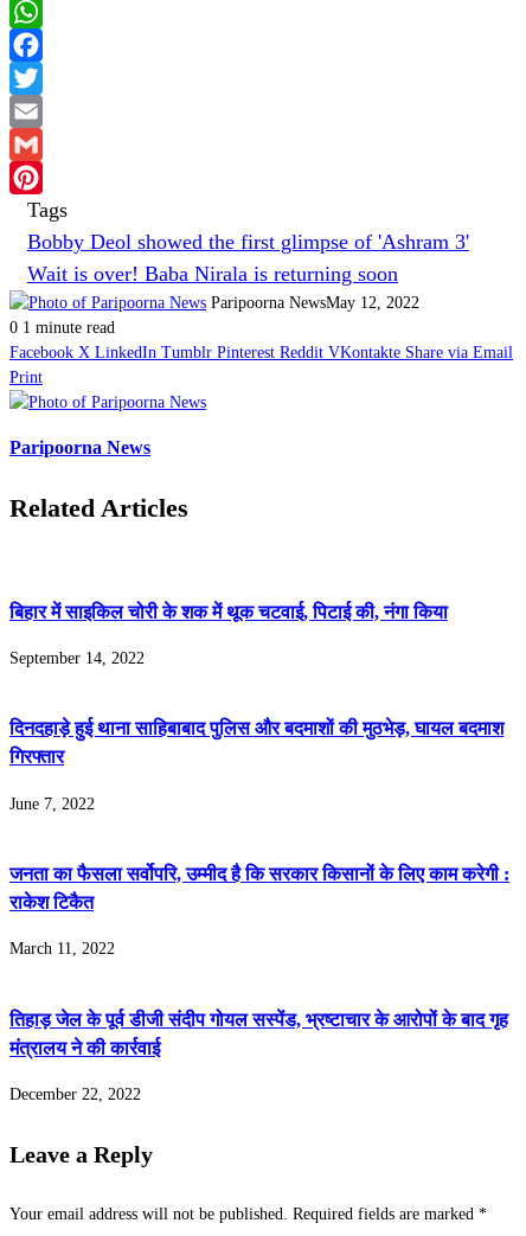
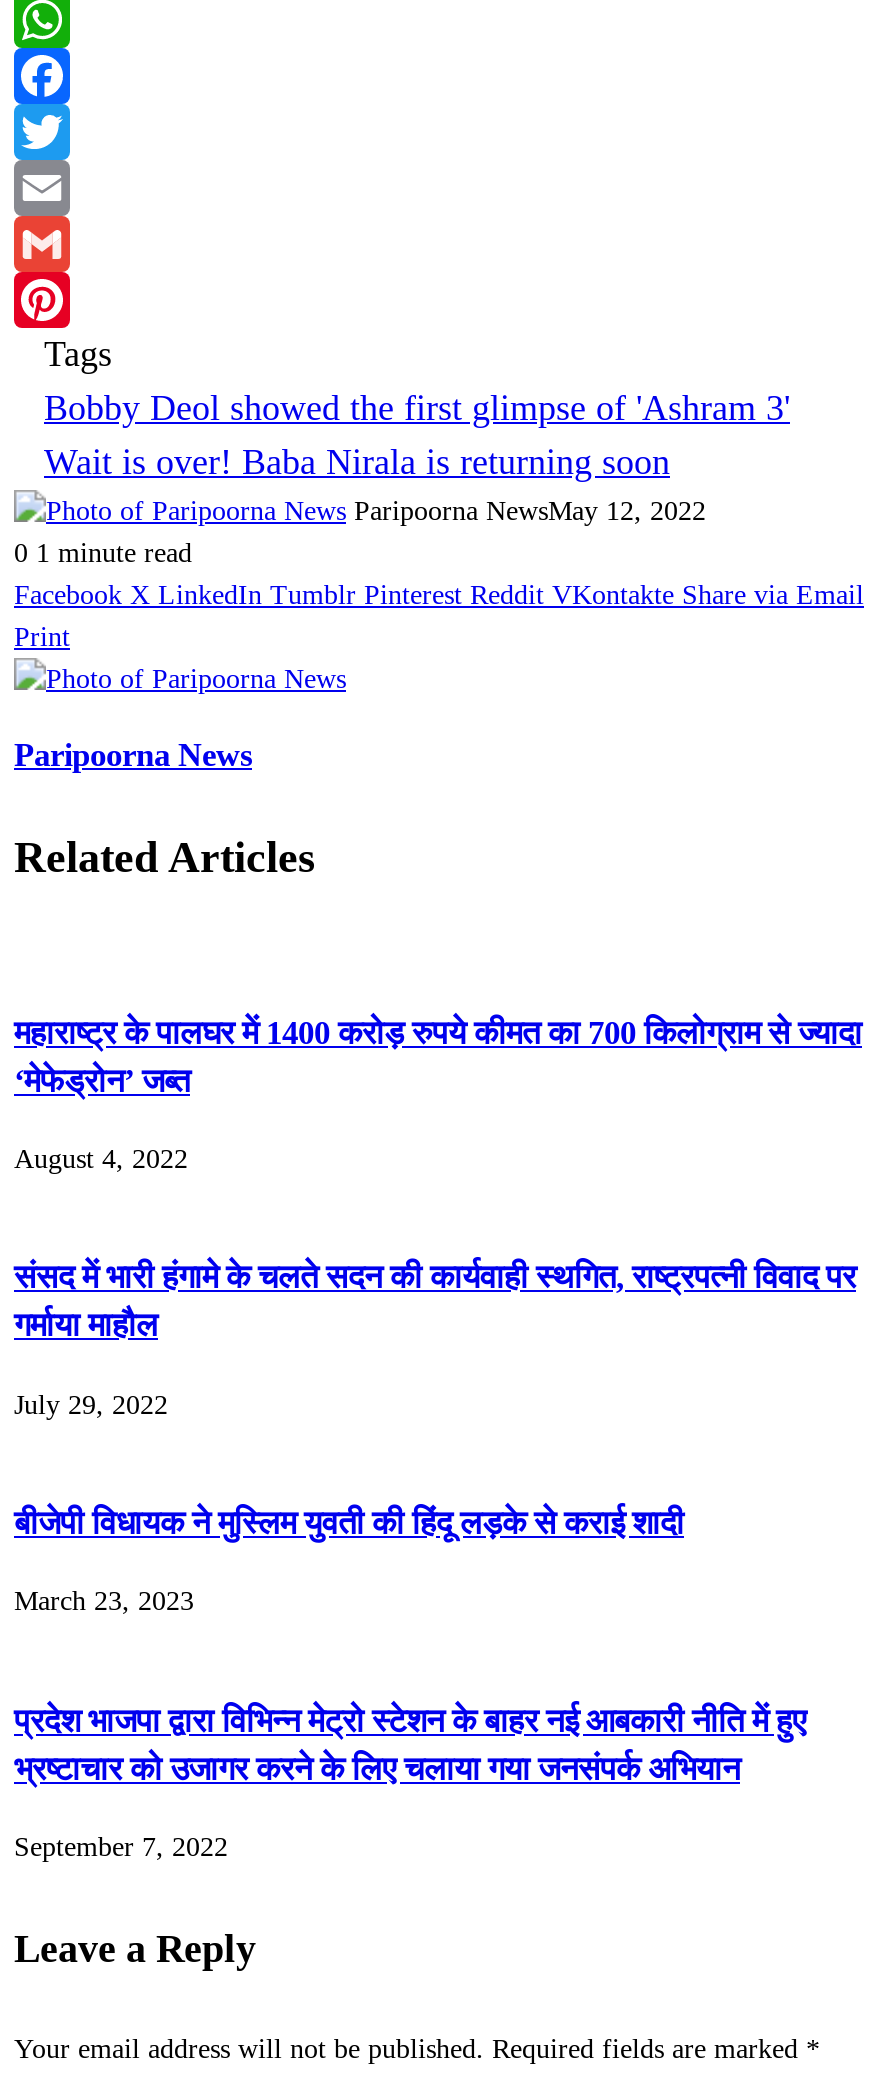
[9,600,448,623] बिहार में साइकिल चोरी के शक में थूक चटवाई, पिटाई की, नंगा किया -> [14,1013,862,1099] महाराष्ट्र के पालघर में 1400 करोड़ रुपये कीमत का 700 किलोग्राम से ज्यादा | ‘मेफेड्रोन’ जब्त
[9,649,145,667] September 14, 2022 -> [14,1144,188,1174] August 4, 2022
[9,717,503,768] दिनदहाड़े हुई थाना साहिबाबाद पुलिस और बदमाशों की मुठभेड़, घायल बदमाश | गिरफ्तार -> [14,1259,856,1345] संसद में भारी हंगामे के चलते सदन की कार्यवाही स्थगित, राष्ट्रपत्नी विवाद पर | गर्माया माहौल
[9,795,95,813] June 7, 2022 -> [14,1389,168,1419] July 29, 2022
[9,863,509,914] जनता का फैसला सर्वोपरि, उम्मीद है कि सरकार किसानों के लिए काम करेगी : | राकेश टिकैत -> [14,1504,684,1542] बीजेपी विधायक ने मुस्लिम युवती की हिंदू लड़के से कराई शादी
[9,940,115,958] March 11, 2022 -> [14,1587,194,1617] March 23, 2023
[9,1008,508,1059] तिहाड़ जेल के पूर्व डीजी संदीप गोयल सस्पेंड, भ्रष्टाचार के आरोपों के बाद गृह | मंत्रालय ने की कार्रवाई -> [14,1702,806,1788] प्रदेश भाजपा द्वारा विभिन्न मेट्रो स्टेशन के बाहर नई आबकारी नीति में हुए | भ्रष्टाचार को उजागर करने के लिए चलाया गया जनसंपर्क अभियान
[9,1086,141,1104] December 22, 2022 -> [14,1832,228,1862] September 7, 2022

